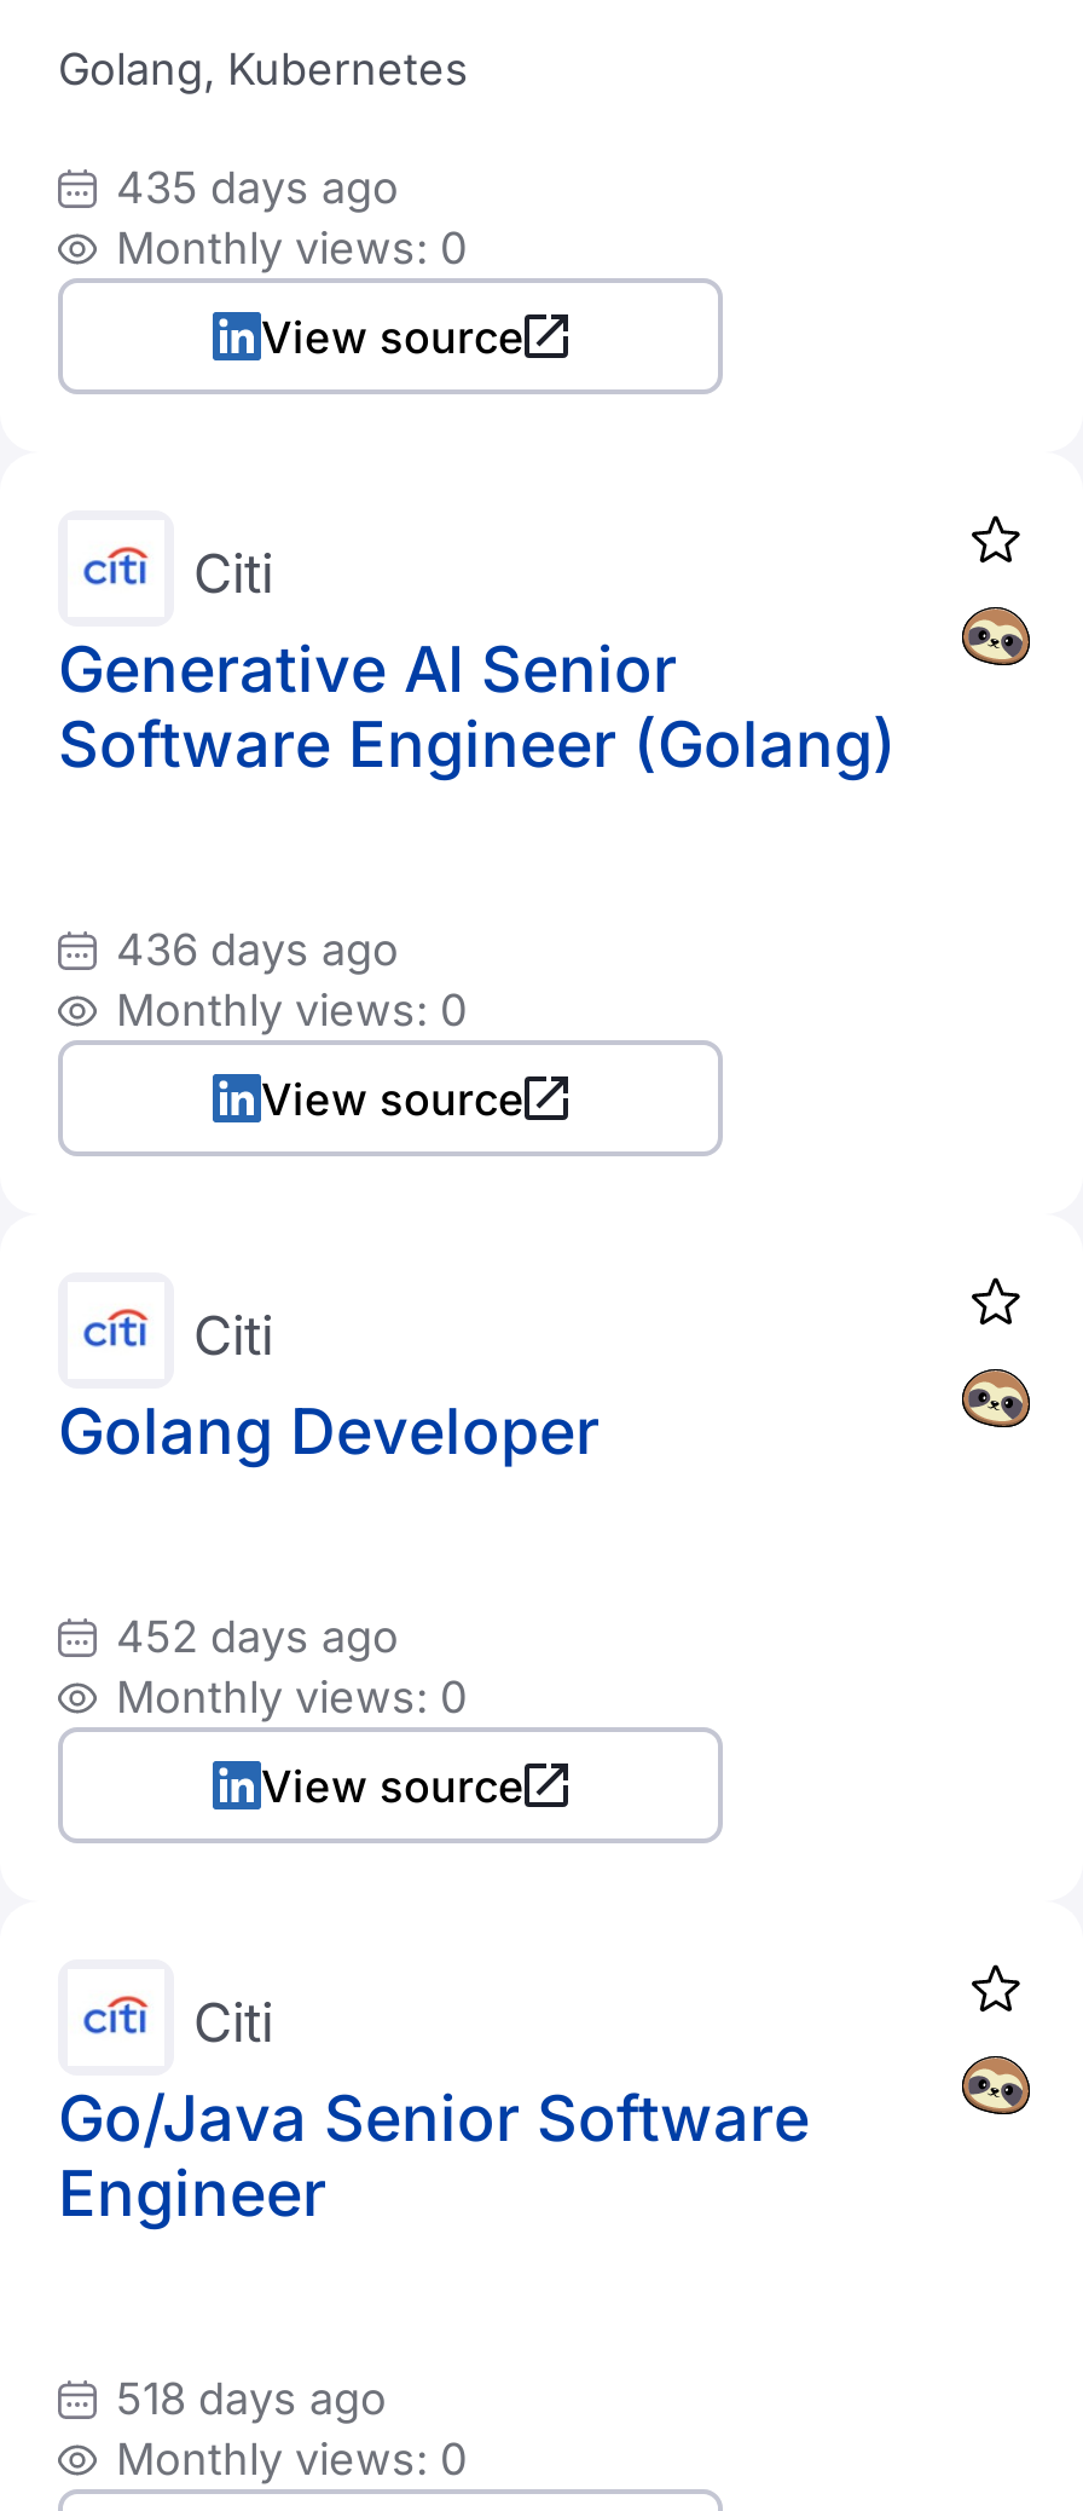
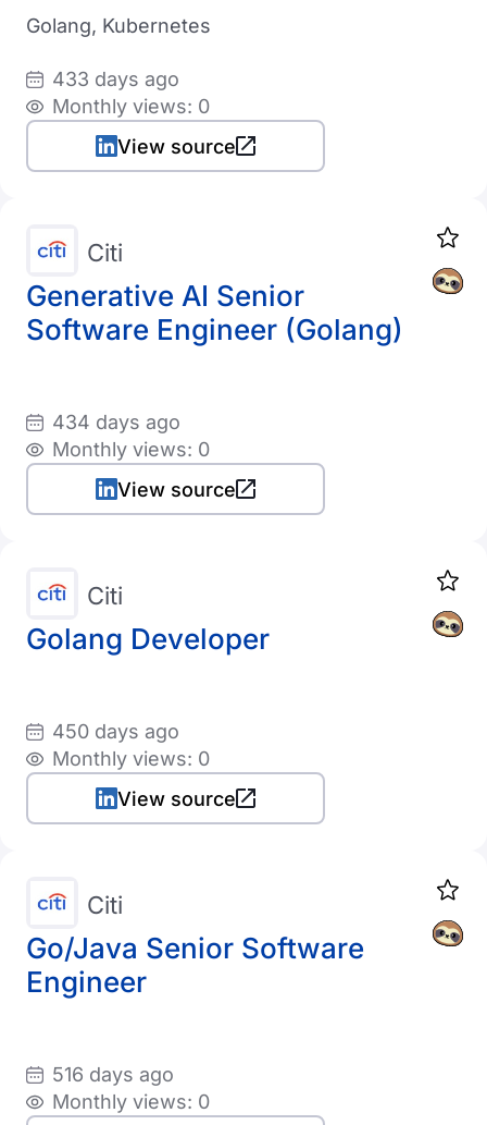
[116,162,399,213] 435 days ago -> [52,68,179,90] 433 days ago
[116,924,399,975] 436 days ago -> [52,411,180,433] 434 days ago
[116,1611,399,1662] 452 days ago -> [52,720,179,743] 450 days ago
[116,2373,387,2424] 518 days ago -> [52,1063,174,1086] 516 days ago

